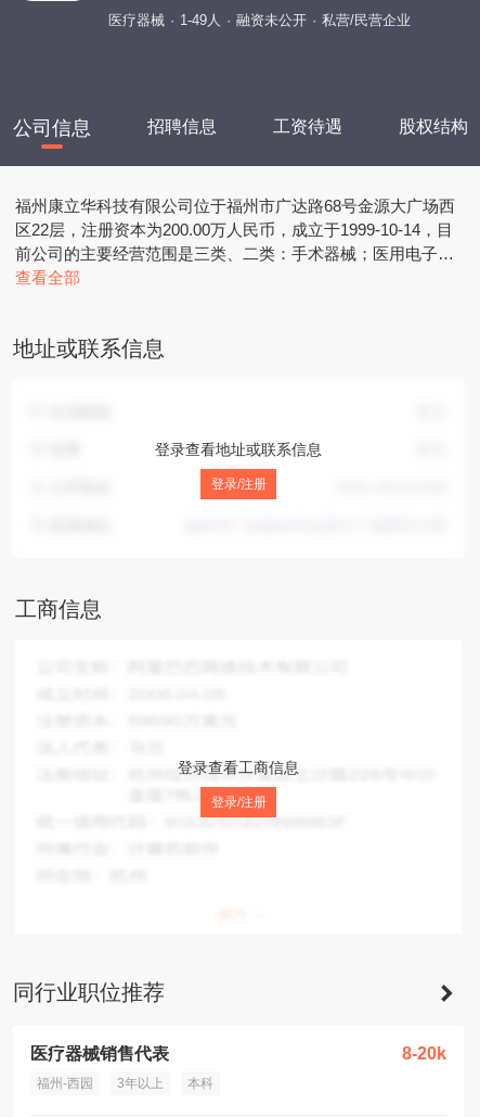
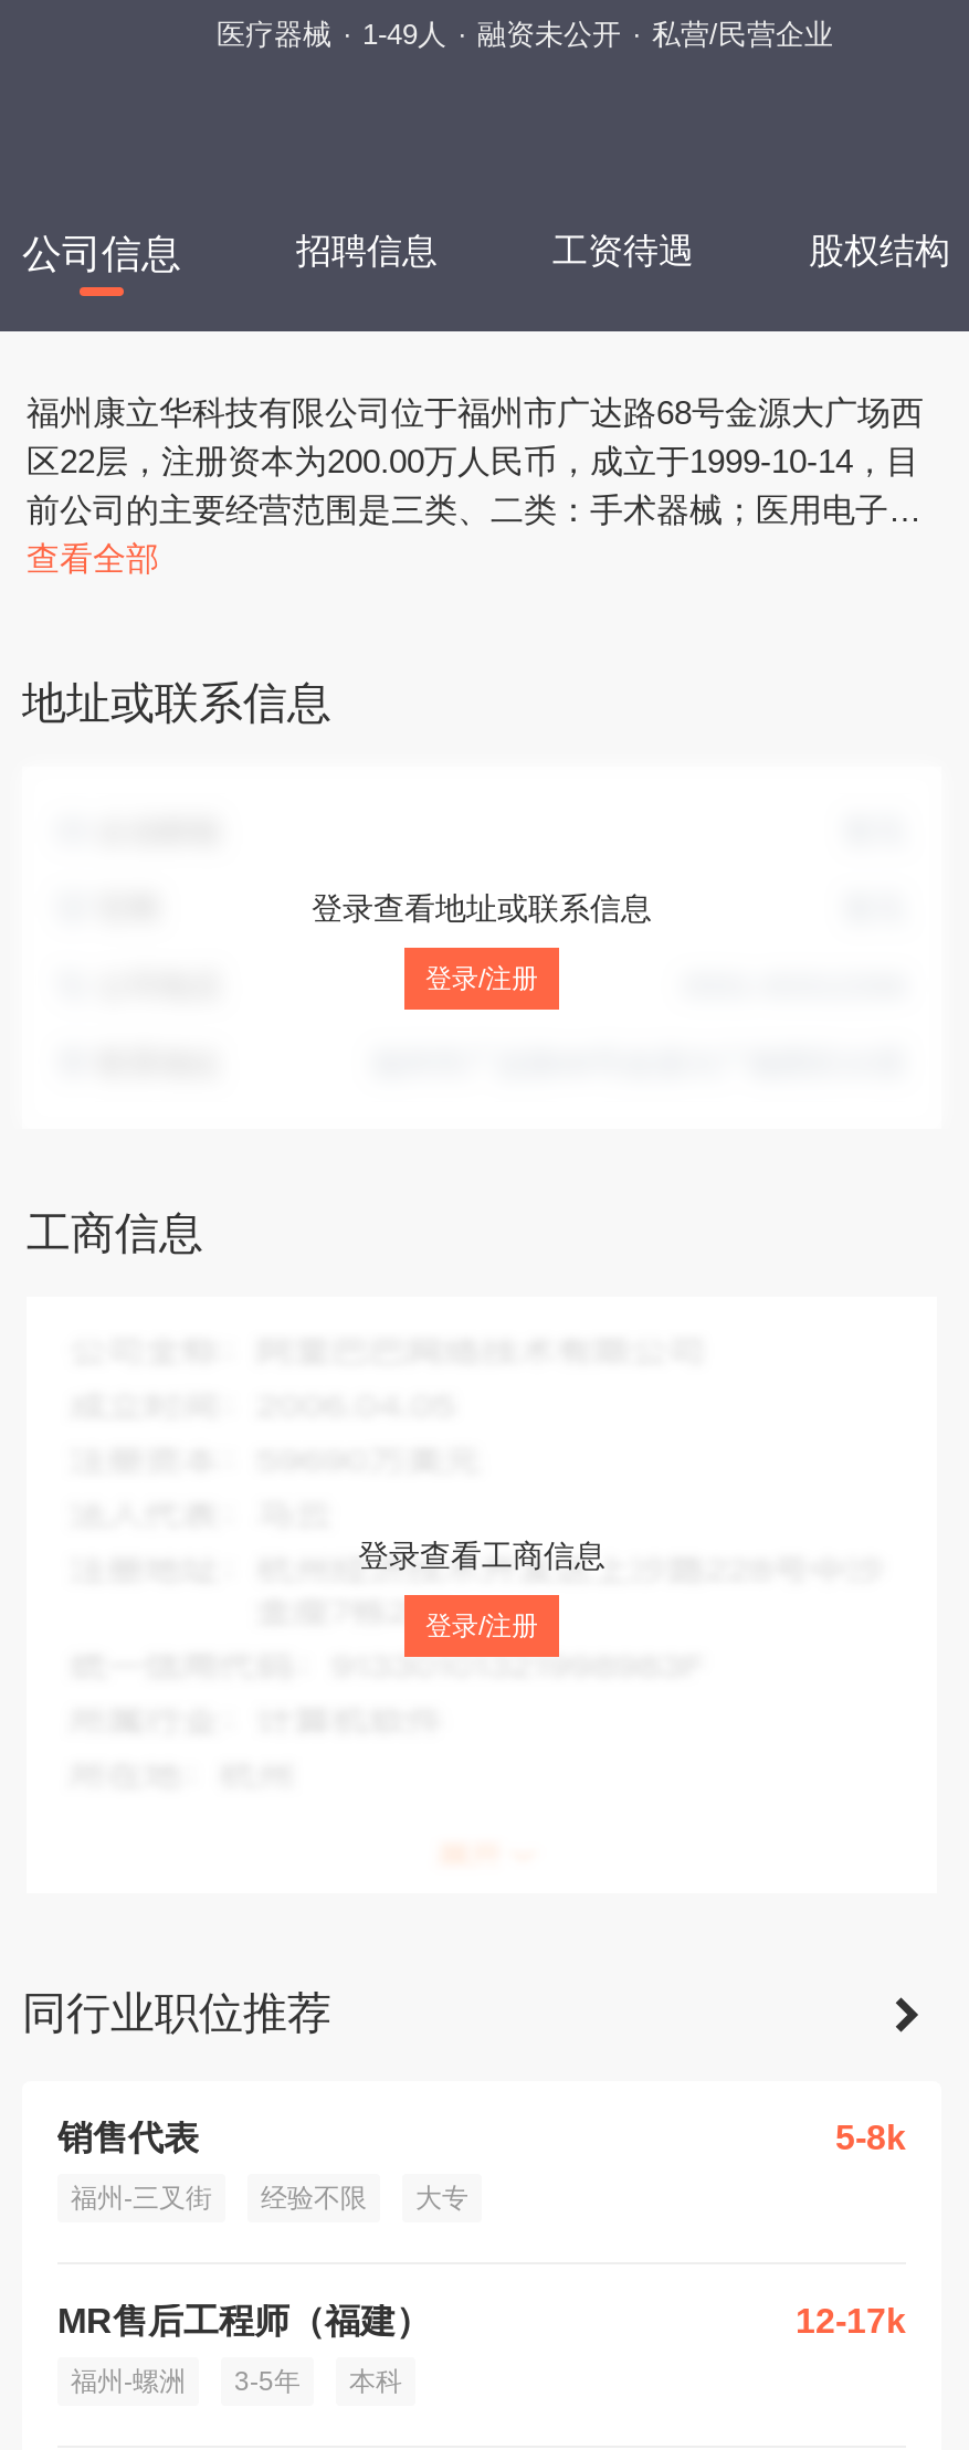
[30,1045,446,1091] 医疗器械销售代表 | 8-20k | 福州-西园 | 3年以上 -> [57,2119,906,2398] 销售代表 | 5-8k | 福州-三叉街 | 经验不限 | 大专 | MR售后工程师（福建） | 12-17k | 福州-螺洲 | 3-5年

